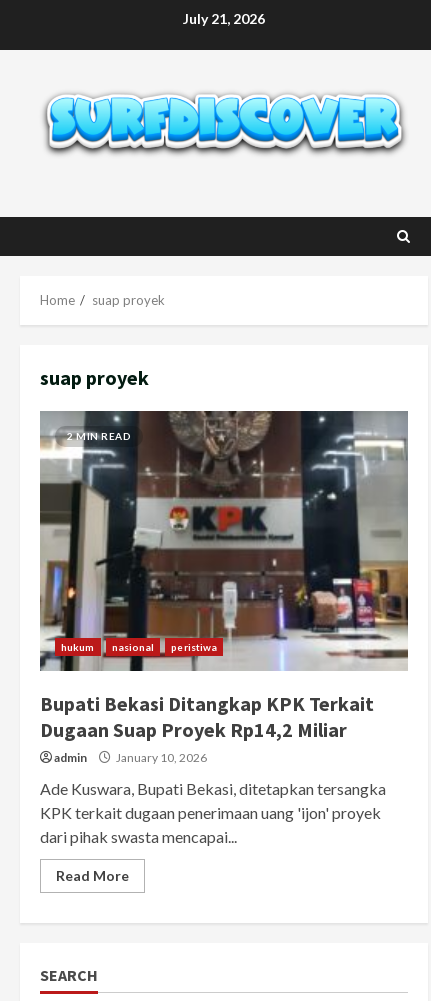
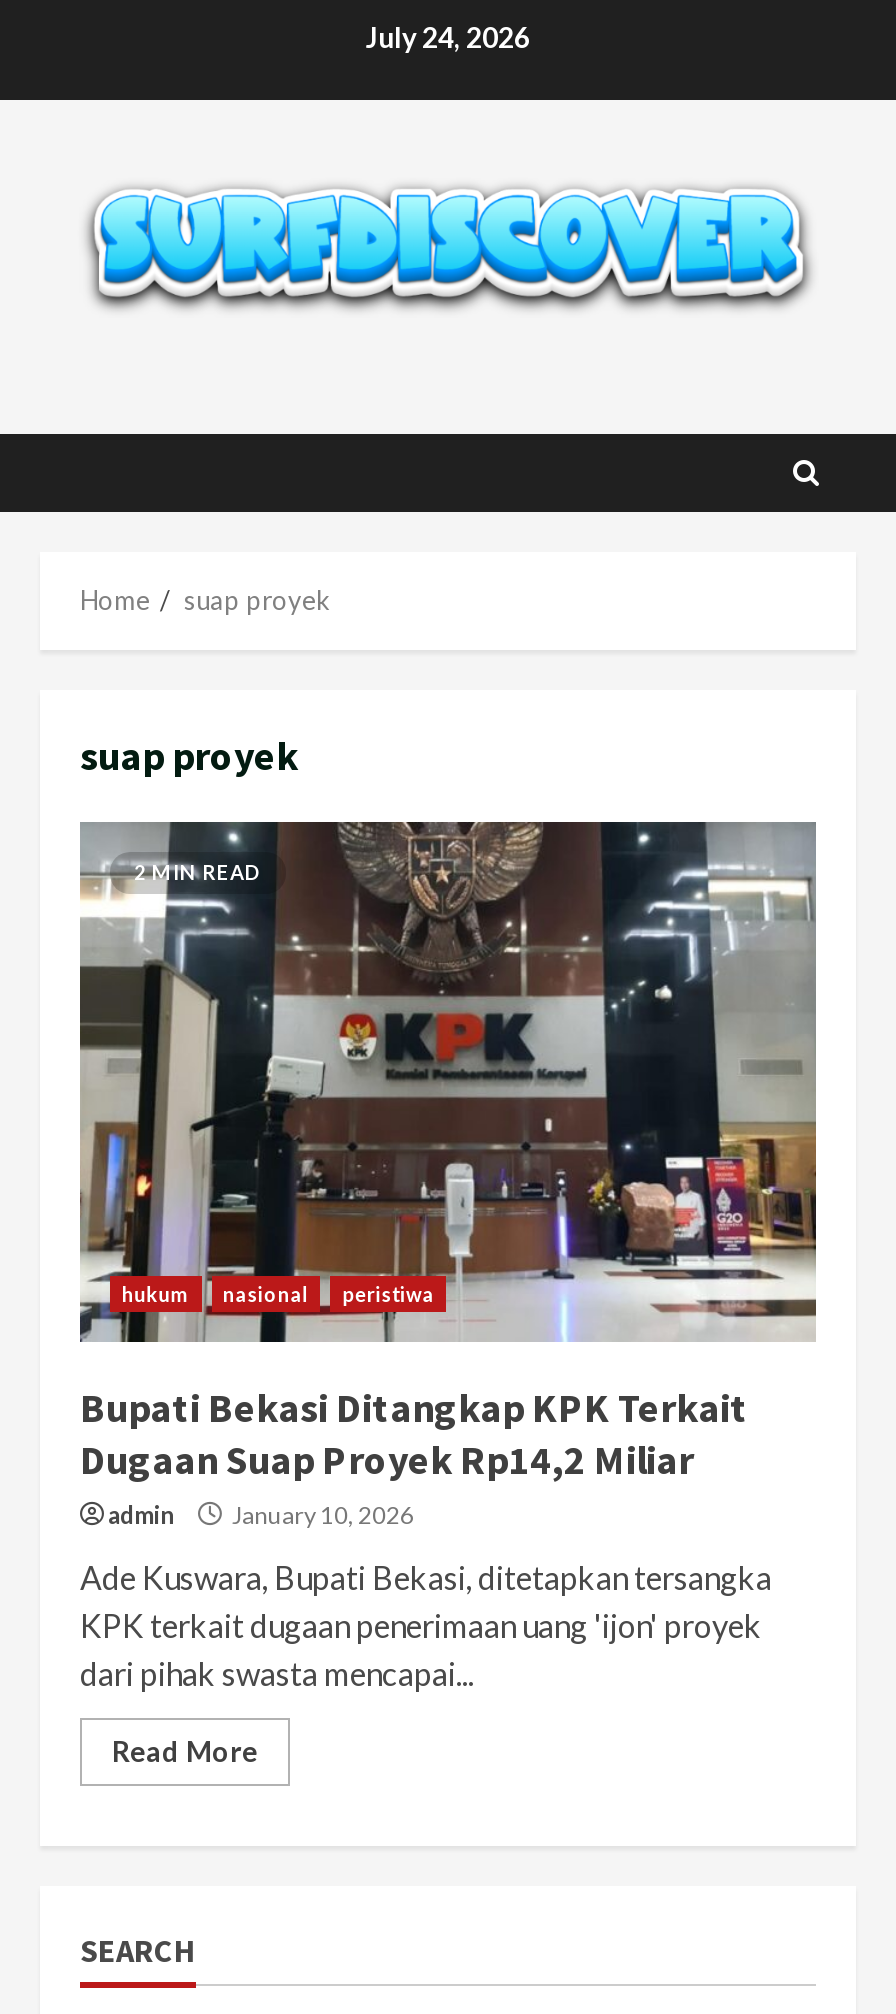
[183,9,265,26] July 21, 2026 -> [366,19,530,53] July 24, 2026

